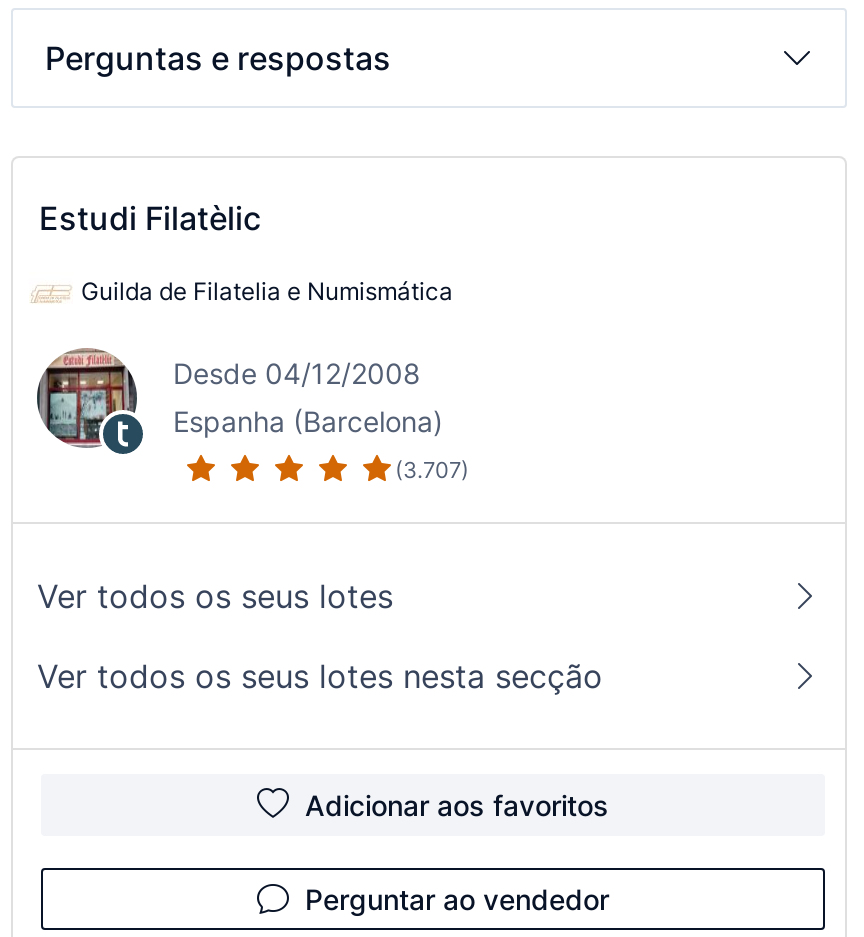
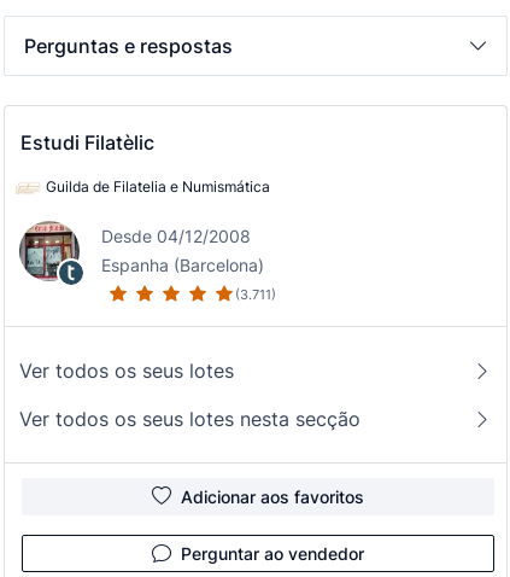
[395,457,469,485] (3.707) -> [235,286,276,303] (3.711)

